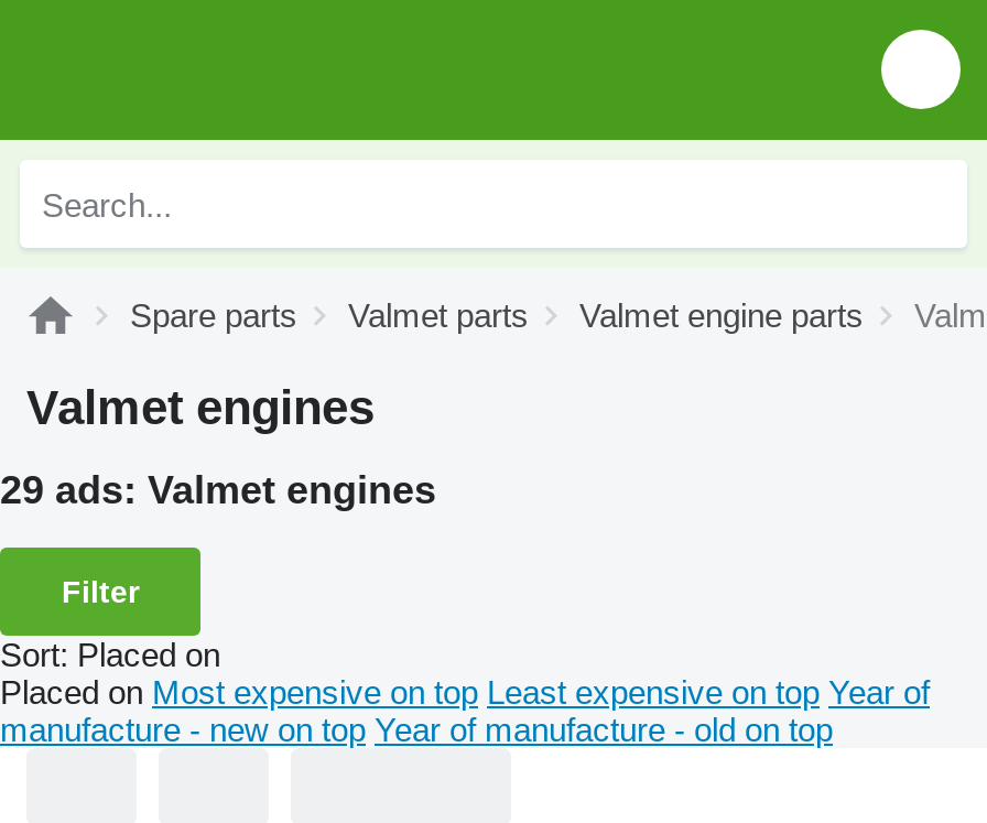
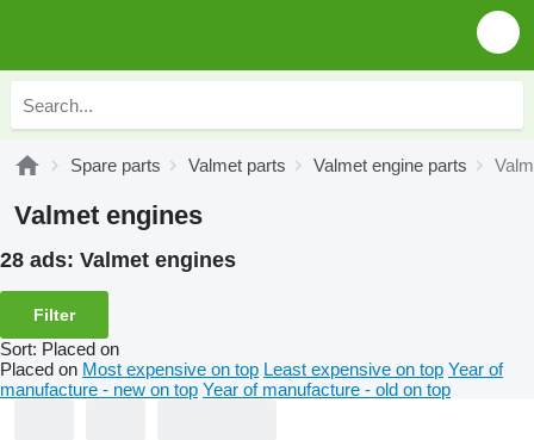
[0,468,436,512] 29 ads: Valmet engines -> [0,248,236,272] 28 ads: Valmet engines

